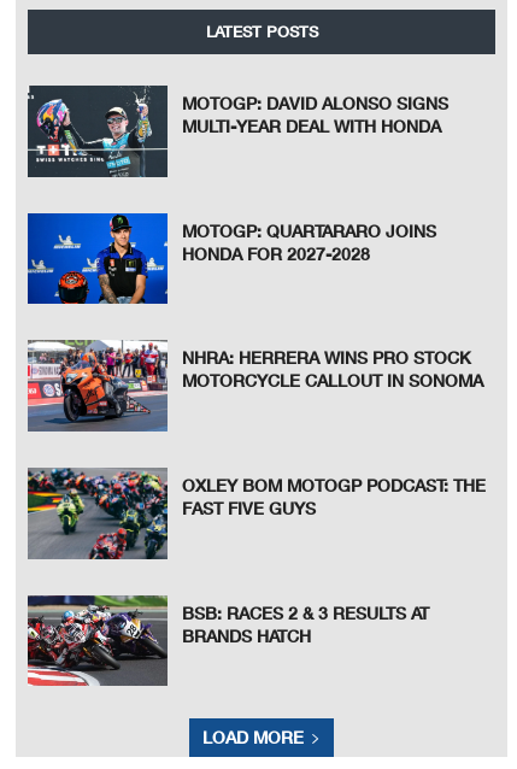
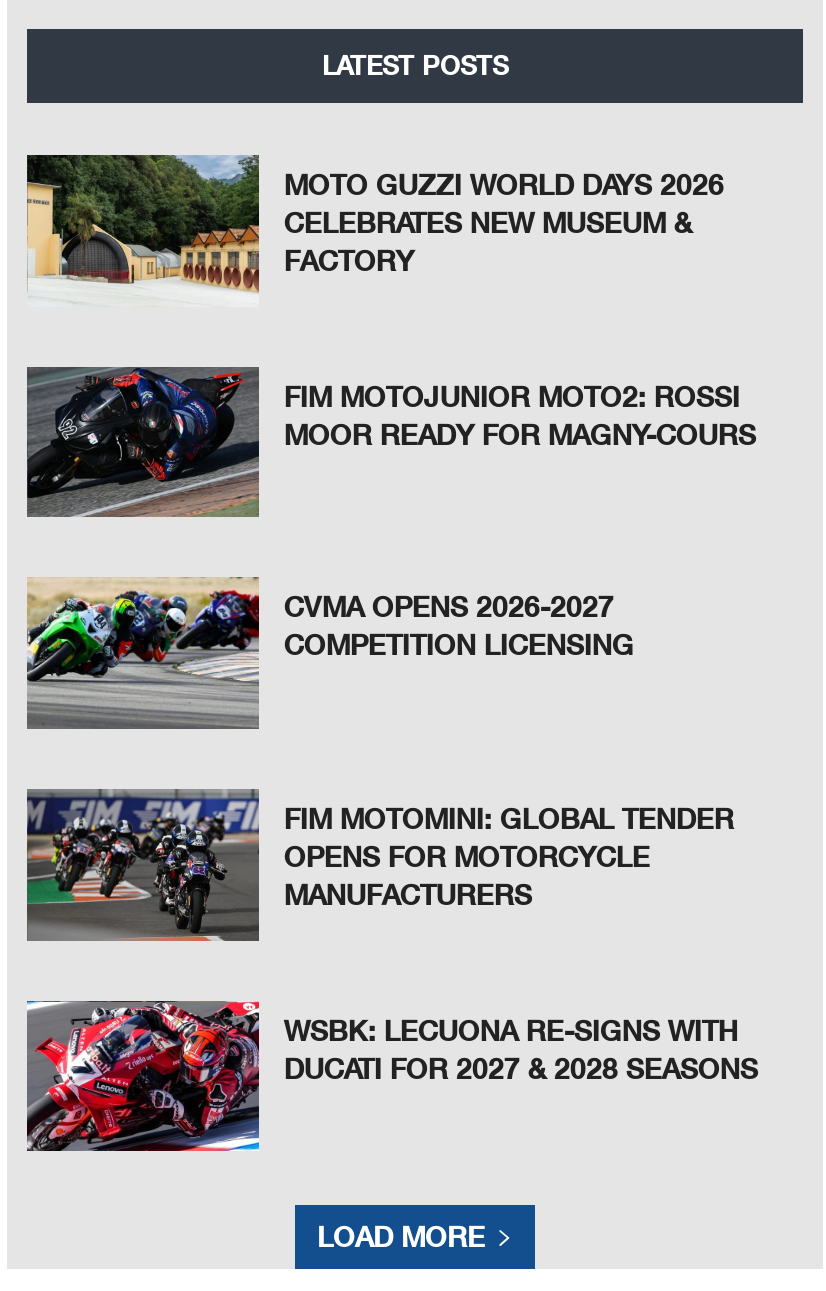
[27,84,449,178] [image] | MOTOGP: DAVID ALONSO SIGNS | MULTI-YEAR DEAL WITH HONDA -> [25,155,724,307] [image] | MOTO GUZZI WORLD DAYS 2026 | CELEBRATES NEW MUSEUM & | FACTORY
[27,212,437,305] [image] | MOTOGP: QUARTARARO JOINS | HONDA FOR 2027-2028 -> [25,365,756,519] [image] | FIM MOTOJUNIOR MOTO2: ROSSI | MOOR READY FOR MAGNY-COURS
[27,339,484,432] [image] | NHRA: HERRERA WINS PRO STOCK | MOTORCYCLE CALLOUT IN SONOMA -> [25,577,634,729] [image] | CVMA OPENS 2026-2027 | COMPETITION LICENSING
[28,468,486,560] [image] | OXLEY BOM MOTOGP PODCAST: THE | FAST FIVE GUYS -> [27,791,734,943] [image] | FIM MOTOMINI: GLOBAL TENDER | OPENS FOR MOTORCYCLE | MANUFACTURERS
[27,594,430,687] [image] | BSB: RACES 2 & 3 RESULTS AT | BRANDS HATCH -> [25,1001,758,1153] [image] | WSBK: LECUONA RE-SIGNS WITH | DUCATI FOR 2027 & 2028 SEASONS

